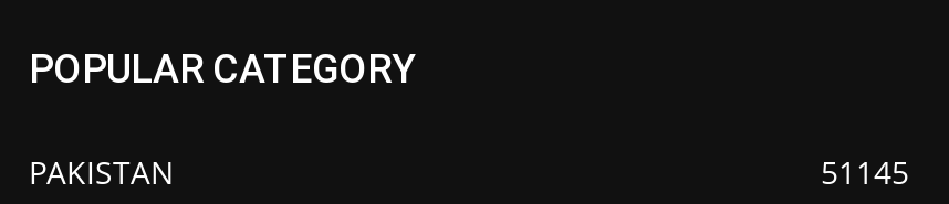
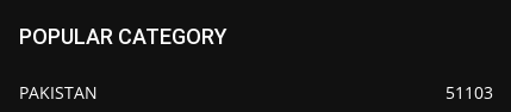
[821,151,909,193] 51145 -> [445,81,493,103] 51103

